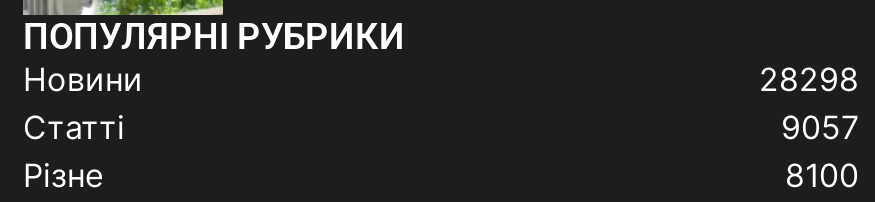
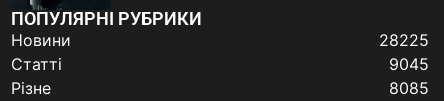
[759,60,859,100] 28298 -> [379,30,429,50] 28225
[781,108,859,148] 9057 -> [389,54,429,74] 9045
[785,156,859,196] 8100 -> [389,78,429,98] 8085

